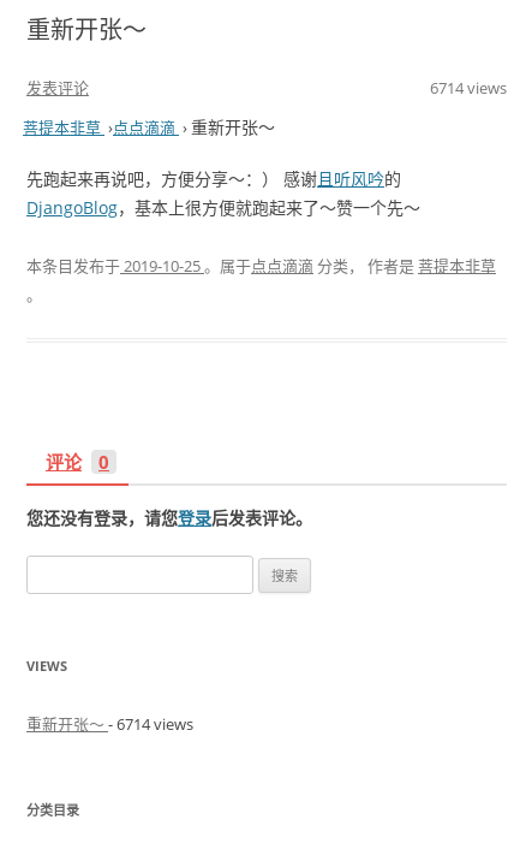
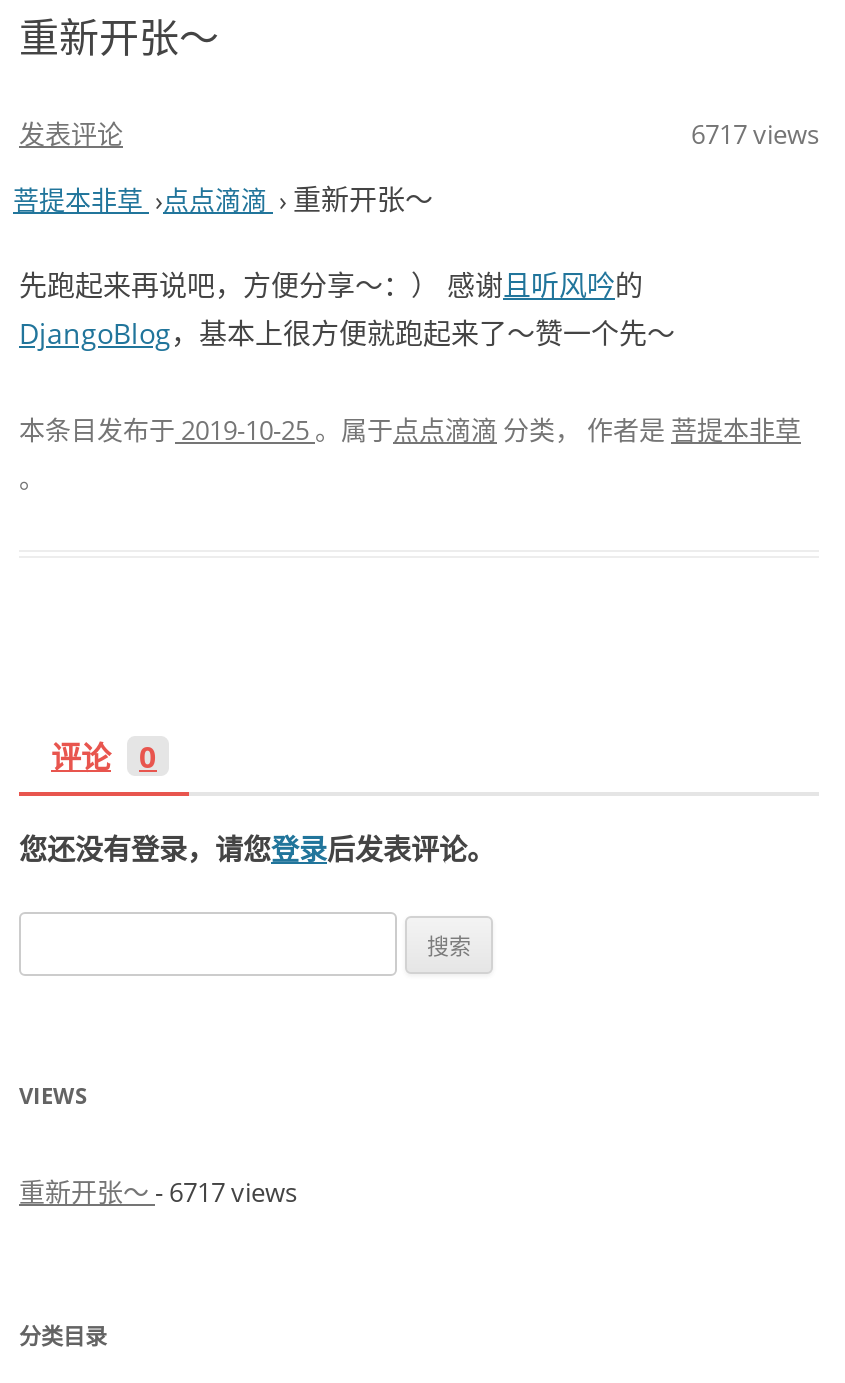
[430,77,507,99] 6714 views -> [691,116,819,152] 6717 views
[26,713,193,735] 重新开张～- 6714 views -> [19,1174,297,1210] 重新开张～- 6717 views

